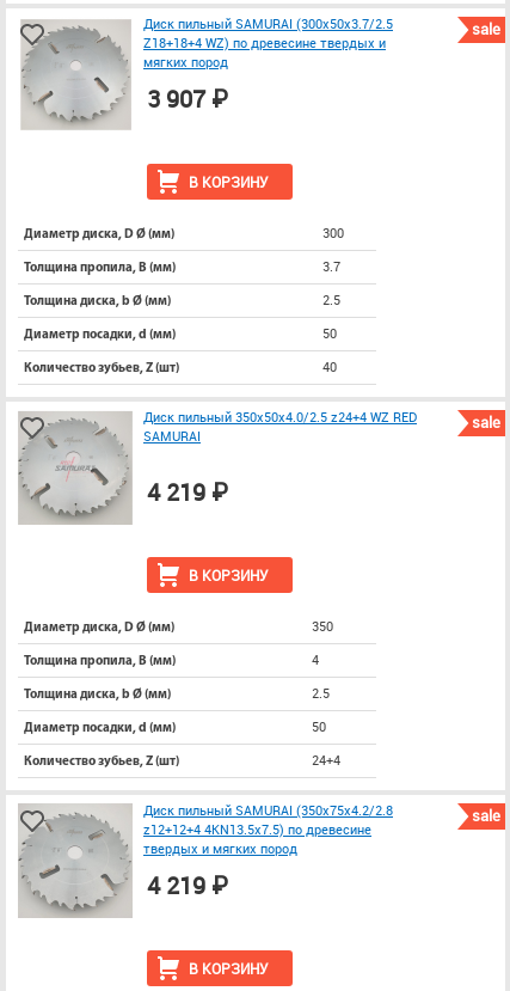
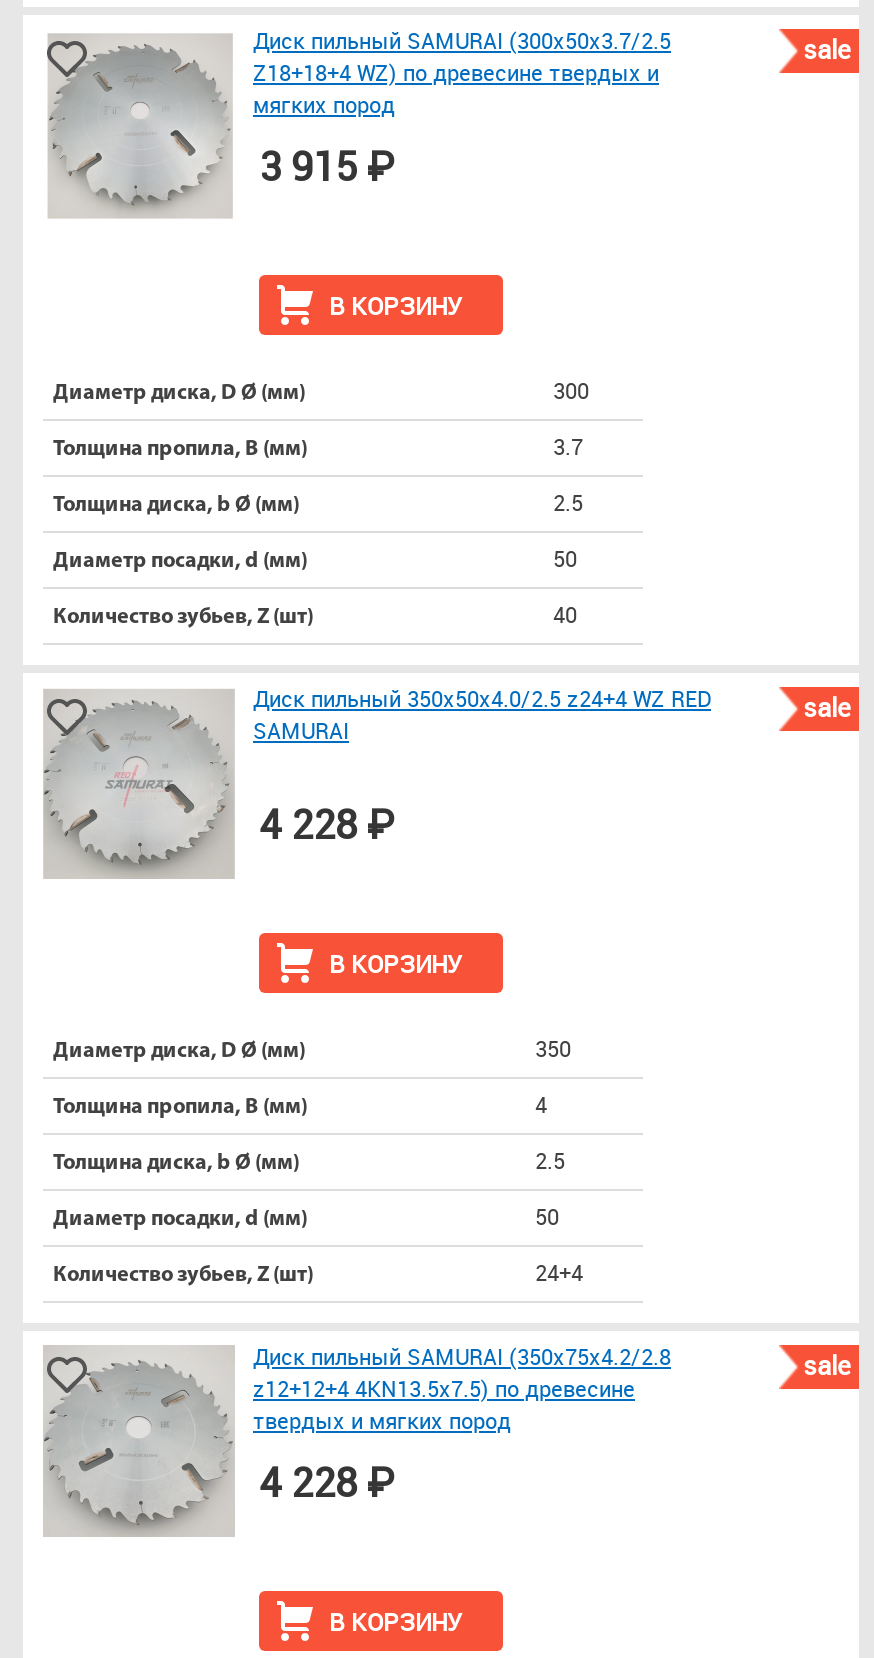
[147,82,228,114] 3 907 ₽ -> [259,138,395,192] 3 915 ₽
[147,475,228,508] 4 219 ₽ -> [259,796,395,850] 4 228 ₽
[147,869,228,901] 4 219 ₽ -> [259,1454,395,1508] 4 228 ₽

